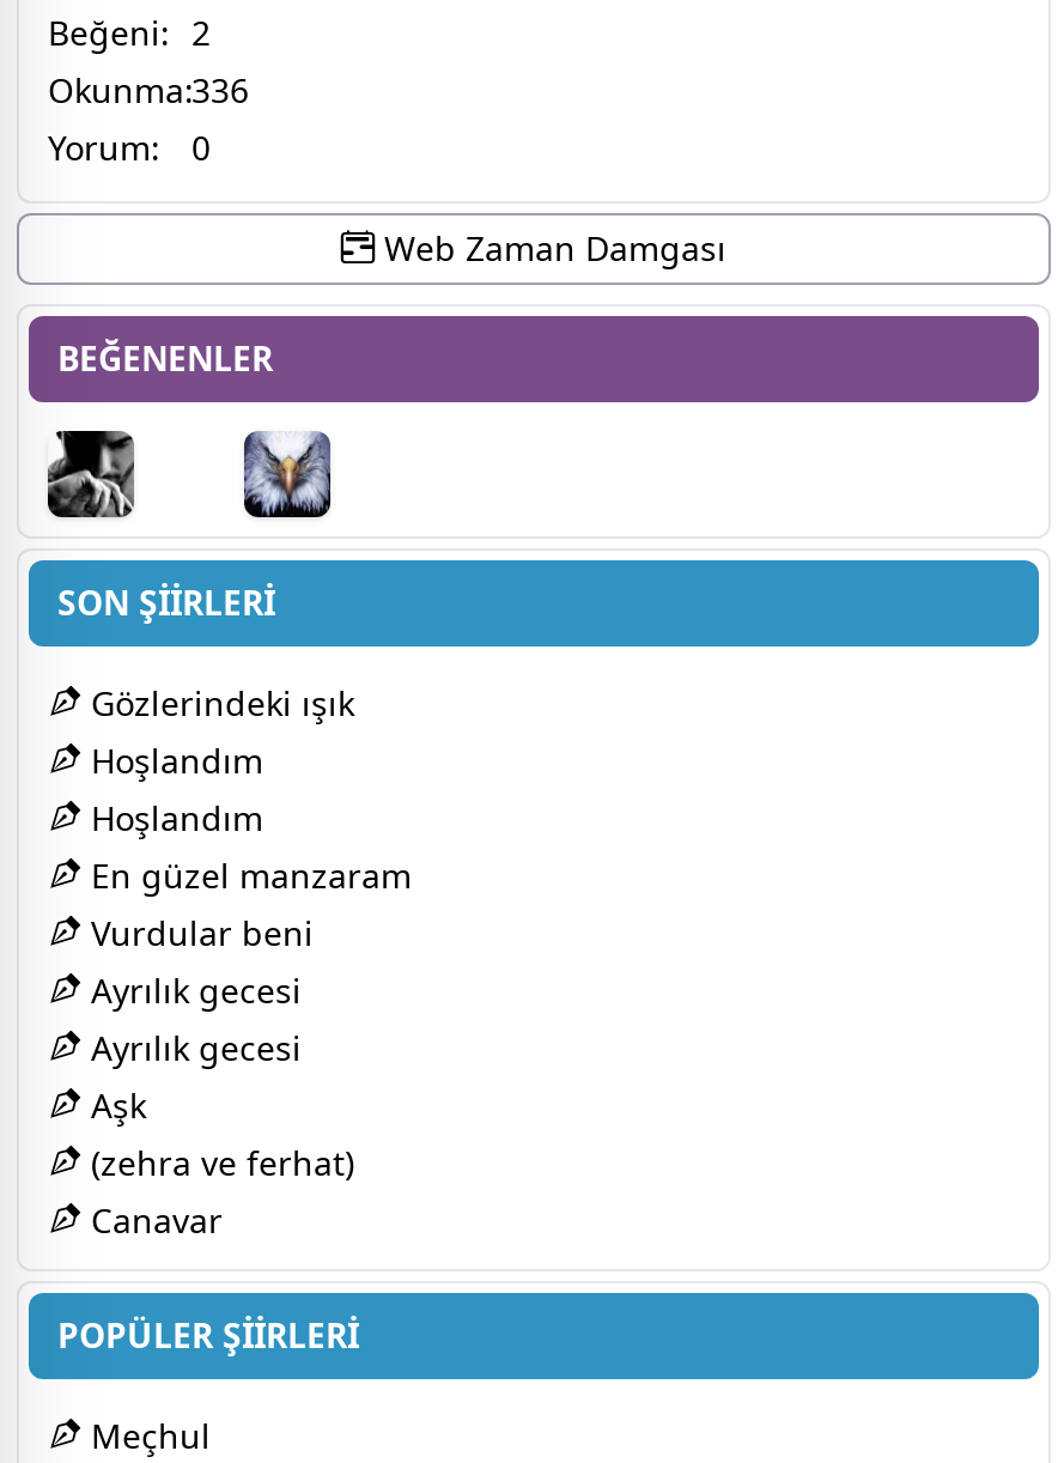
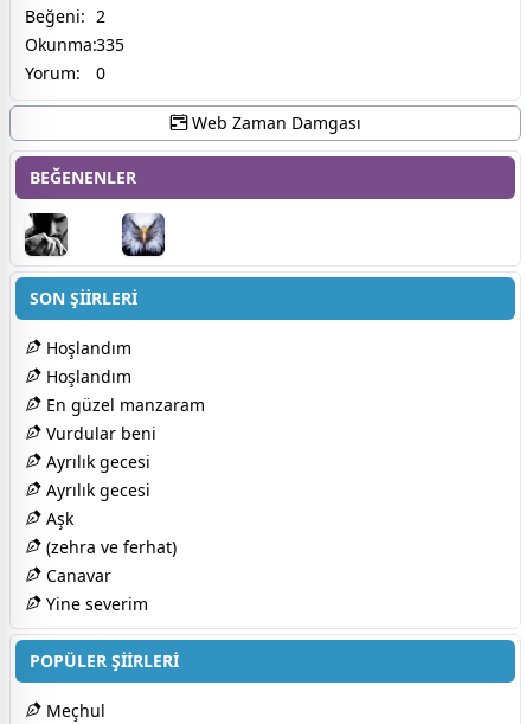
[48,66,249,111] Okunma:336 -> [25,33,124,55] Okunma:335
[81,679,354,724] Gözlerindeki ışık -> none
moved [81,736,412,1242] -> [41,336,205,586]: Hoşlandım | Hoşlandım | En güzel manzaram | ... | (zehra ve ferhat) | Canavar
none -> [41,592,148,614] Yine severim

